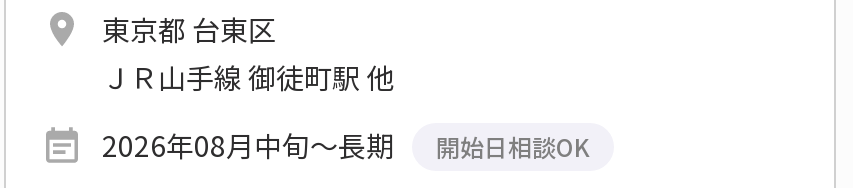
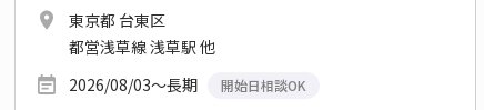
[102,57,394,97] ＪＲ山手線 御徒町駅 他 -> [69,36,215,58] 都営浅草線 浅草駅 他
[102,125,394,165] 2026年08月中旬～長期 -> [69,74,198,96] 2026/08/03～長期

